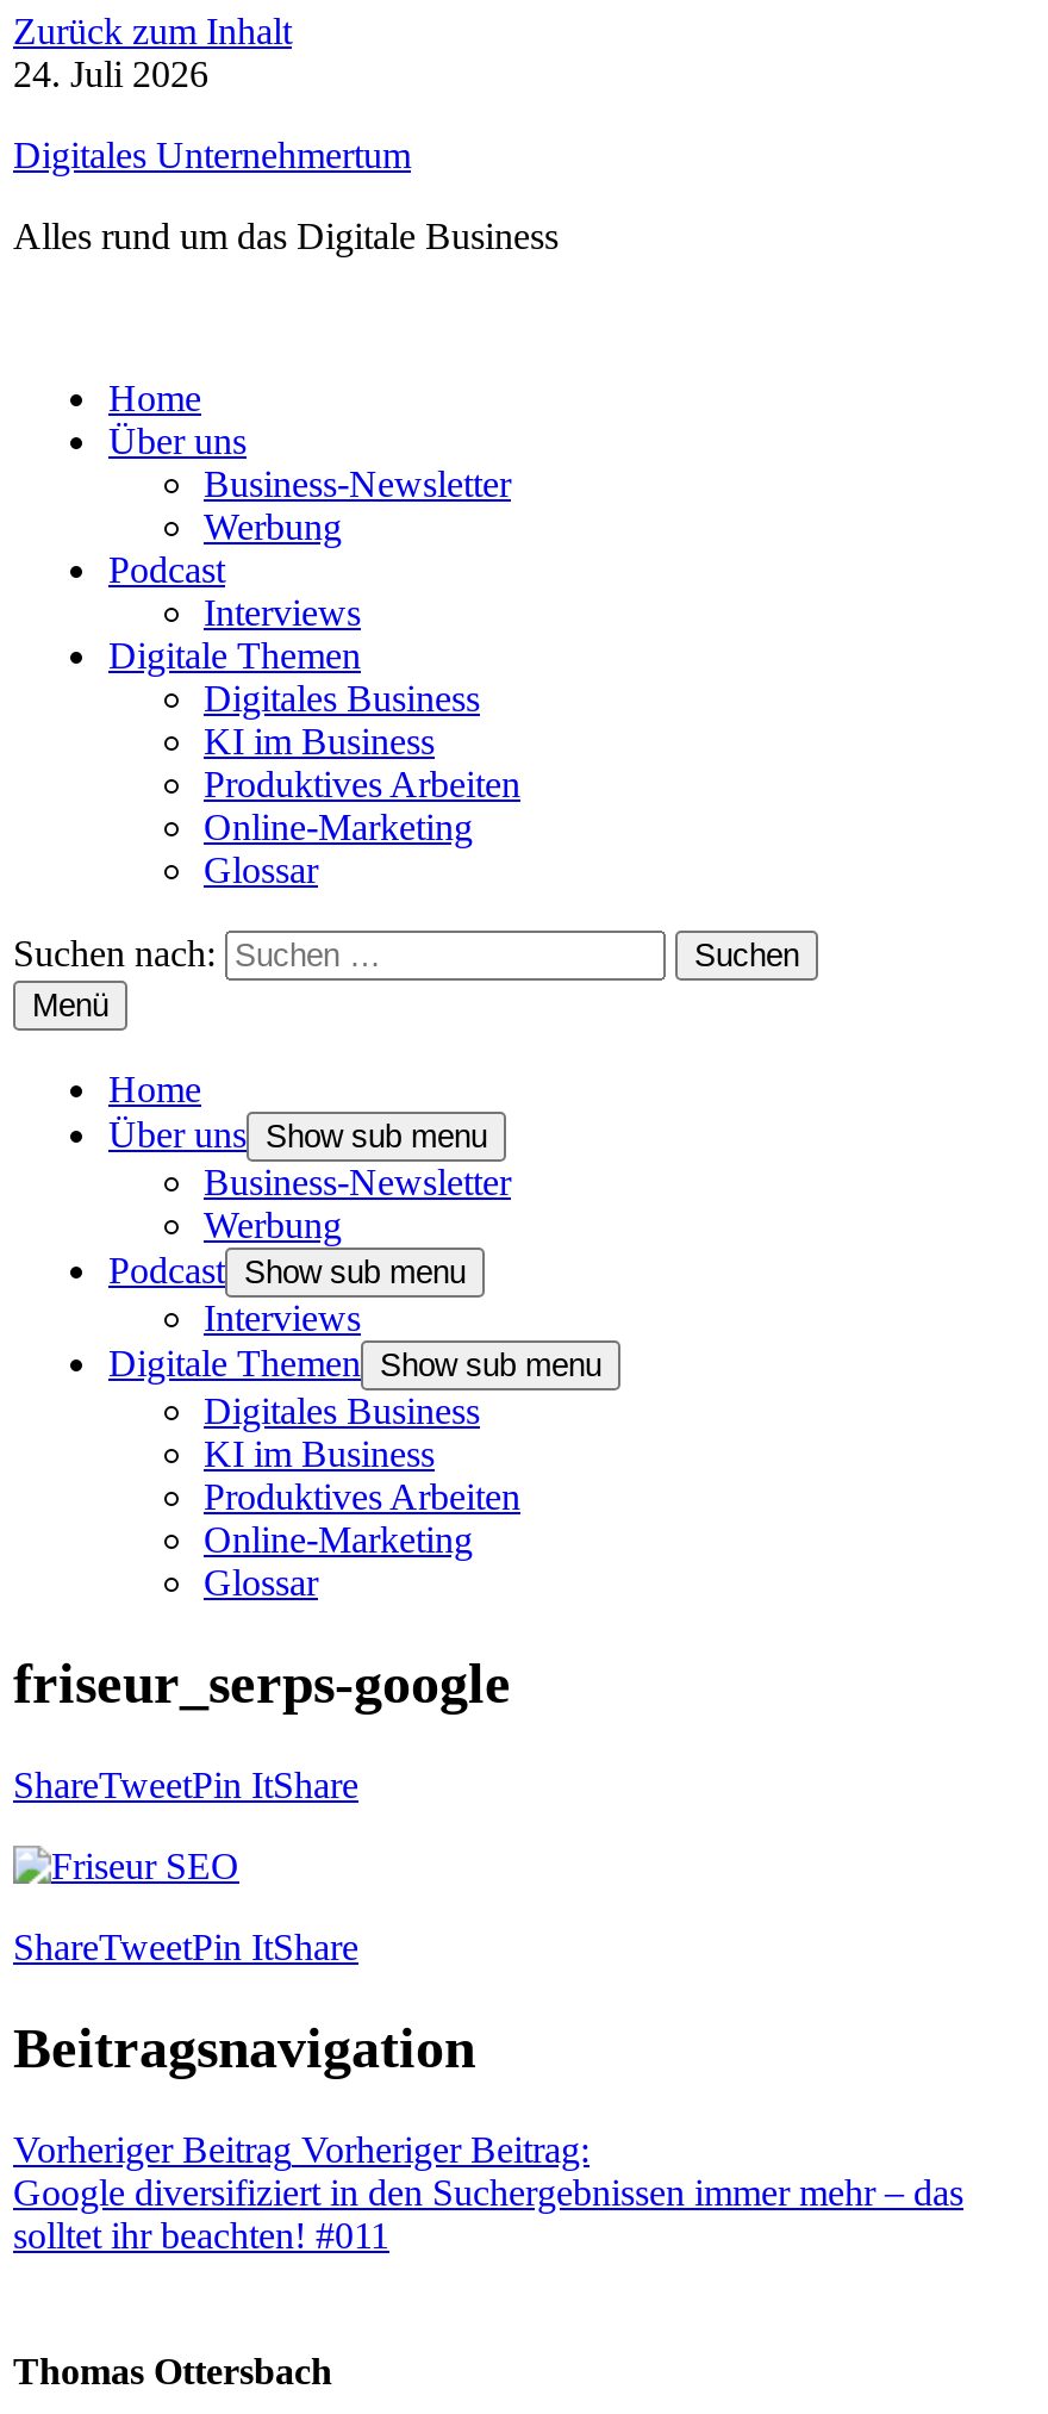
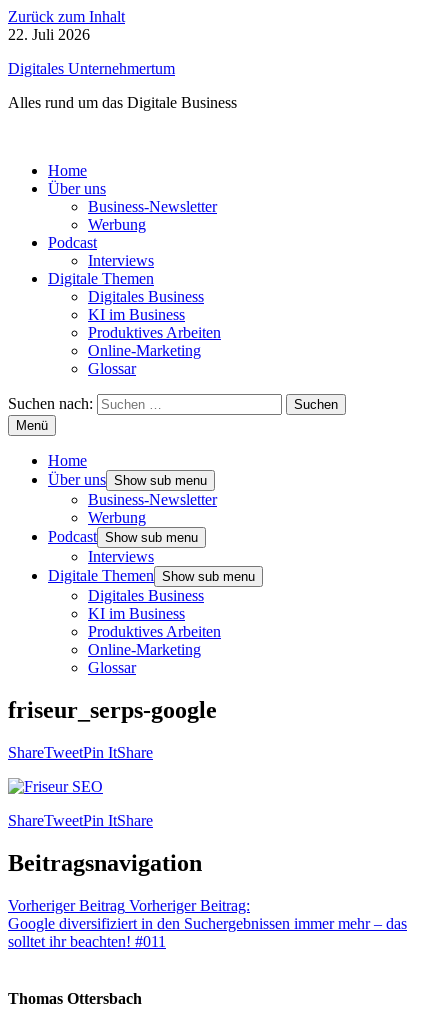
[13,54,208,94] 24. Juli 2026 -> [8,26,90,43] 22. Juli 2026

